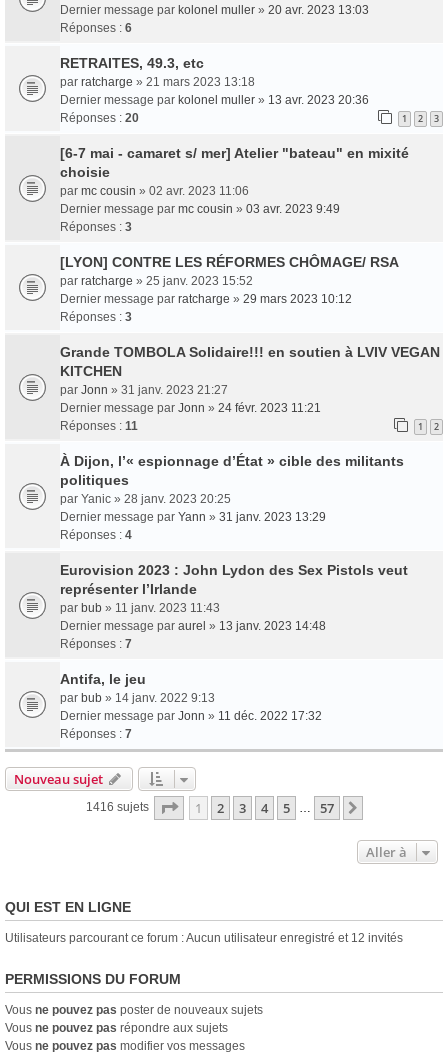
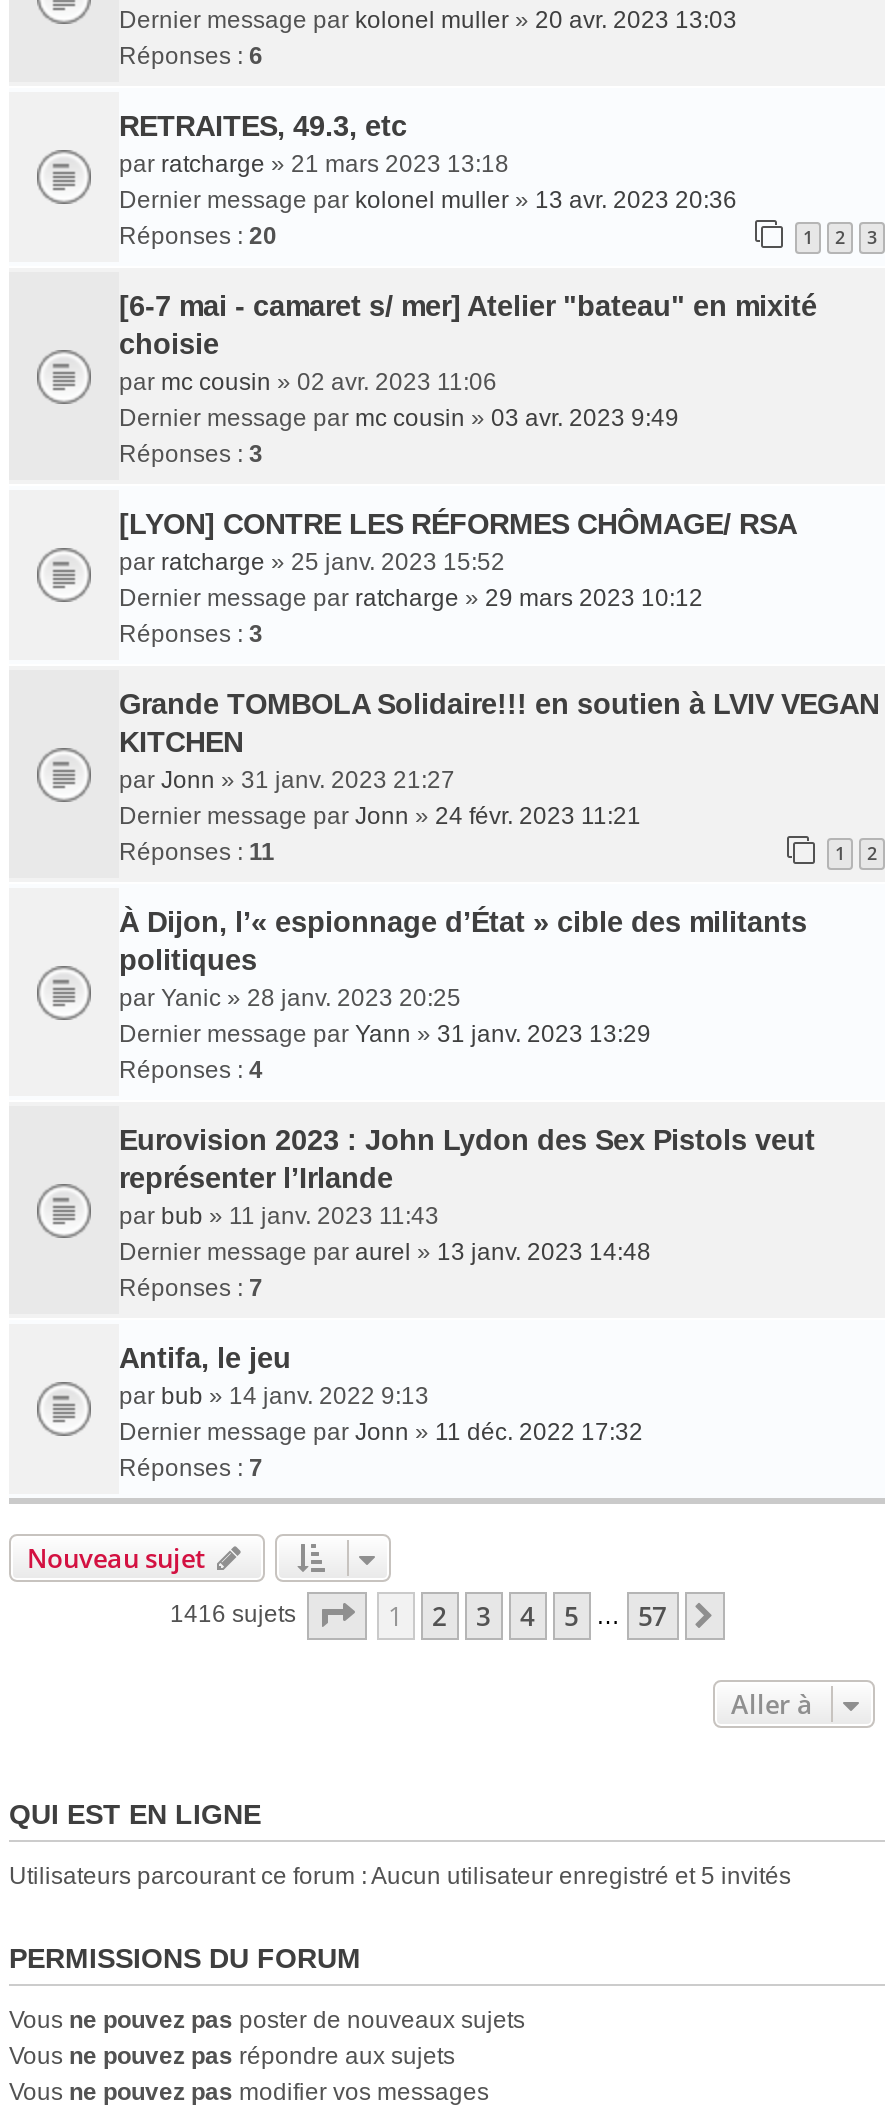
[5,931,403,945] Utilisateurs parcourant ce forum : Aucun utilisateur enregistré et 12 invités -> [9,1862,791,1890] Utilisateurs parcourant ce forum : Aucun utilisateur enregistré et 5 invités

